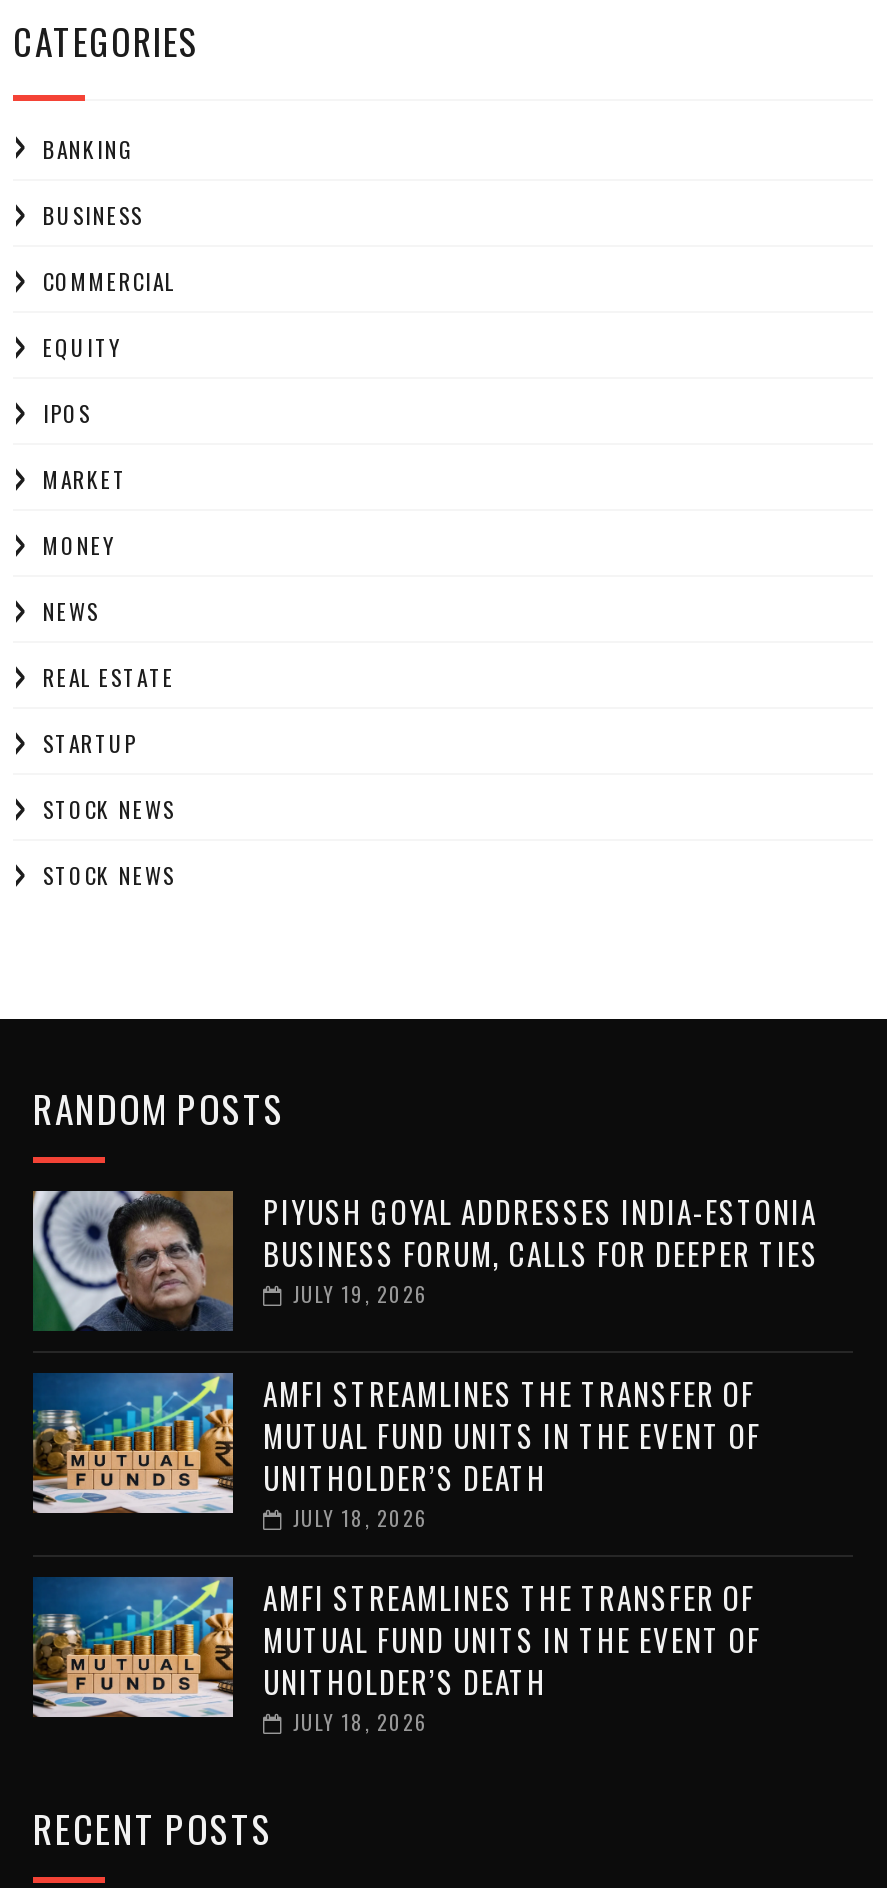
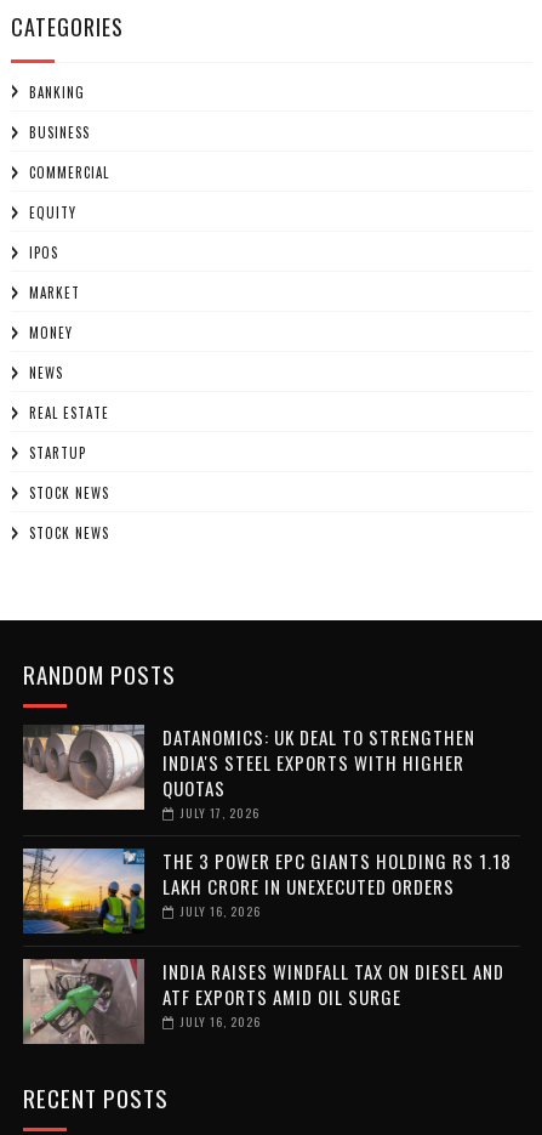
[31,1188,819,1331] [image] | PIYUSH GOYAL ADDRESSES INDIA-ESTONIA | BUSINESS FORUM, CALLS FOR DEEPER TIES | JULY 19, 2026 -> [22,723,475,821] [image] | DATANOMICS: UK DEAL TO STRENGTHEN | INDIA'S STEEL EXPORTS WITH HIGHER | QUOTAS | JULY 17, 2026
[31,1370,761,1535] [image] | AMFI STREAMLINES THE TRANSFER OF | MUTUAL FUND UNITS IN THE EVENT OF | UNITHOLDER’S DEATH | JULY 18, 2026 -> [22,835,512,933] [image] | THE 3 POWER EPC GIANTS HOLDING RS 1.18 | LAKH CRORE IN UNEXECUTED ORDERS | JULY 16, 2026
[33,1574,761,1736] [image] | AMFI STREAMLINES THE TRANSFER OF | MUTUAL FUND UNITS IN THE EVENT OF | UNITHOLDER’S DEATH | JULY 18, 2026 -> [22,957,504,1044] [image] | INDIA RAISES WINDFALL TAX ON DIESEL AND | ATF EXPORTS AMID OIL SURGE | JULY 16, 2026

